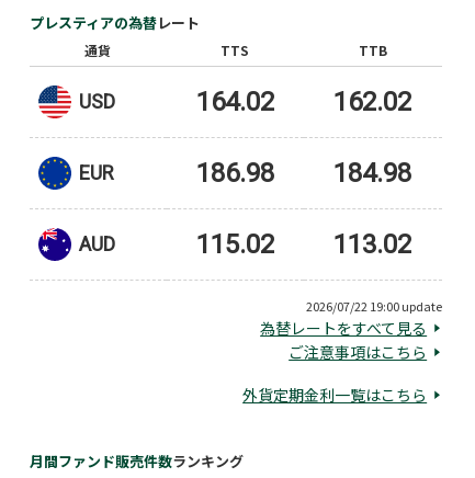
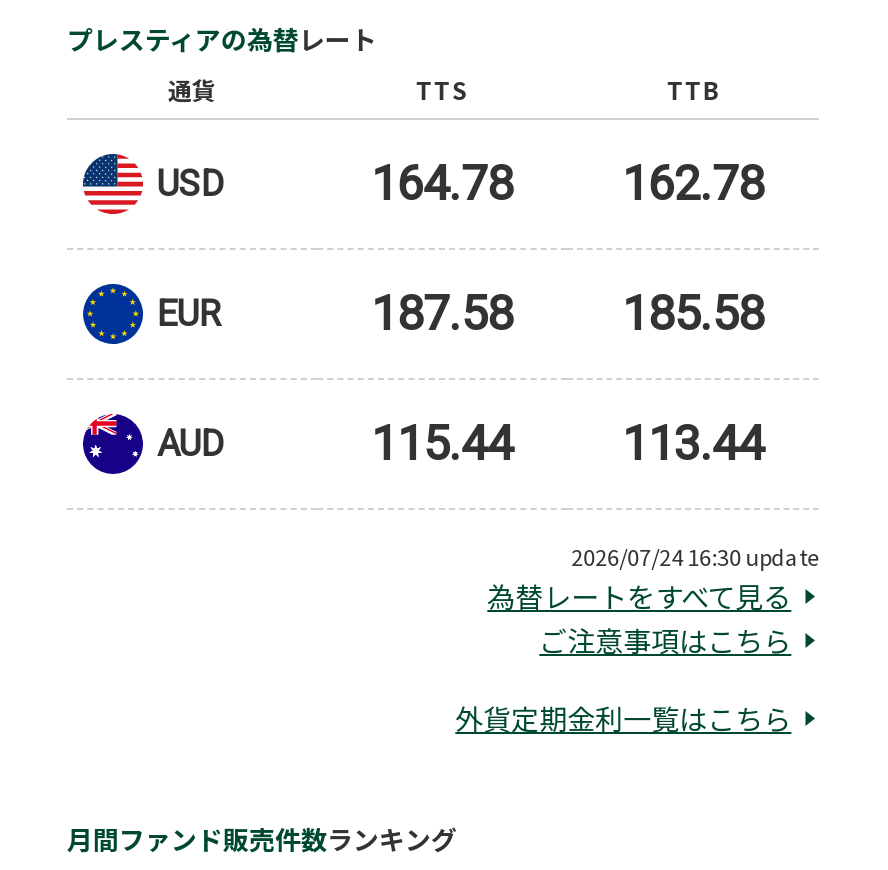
[196,87,274,117] 164.02 -> [371,156,513,212] 164.78
[334,87,412,117] 162.02 -> [622,156,764,212] 162.78
[196,158,274,188] 186.98 -> [371,286,513,342] 187.58
[334,158,412,188] 184.98 -> [622,286,764,342] 185.58
[196,229,274,260] 115.02 -> [371,416,513,472] 115.44
[334,229,412,260] 113.02 -> [622,416,764,472] 113.44
[306,297,442,315] 2026/07/22 19:00 update -> [571,540,819,572] 2026/07/24 16:30 update

